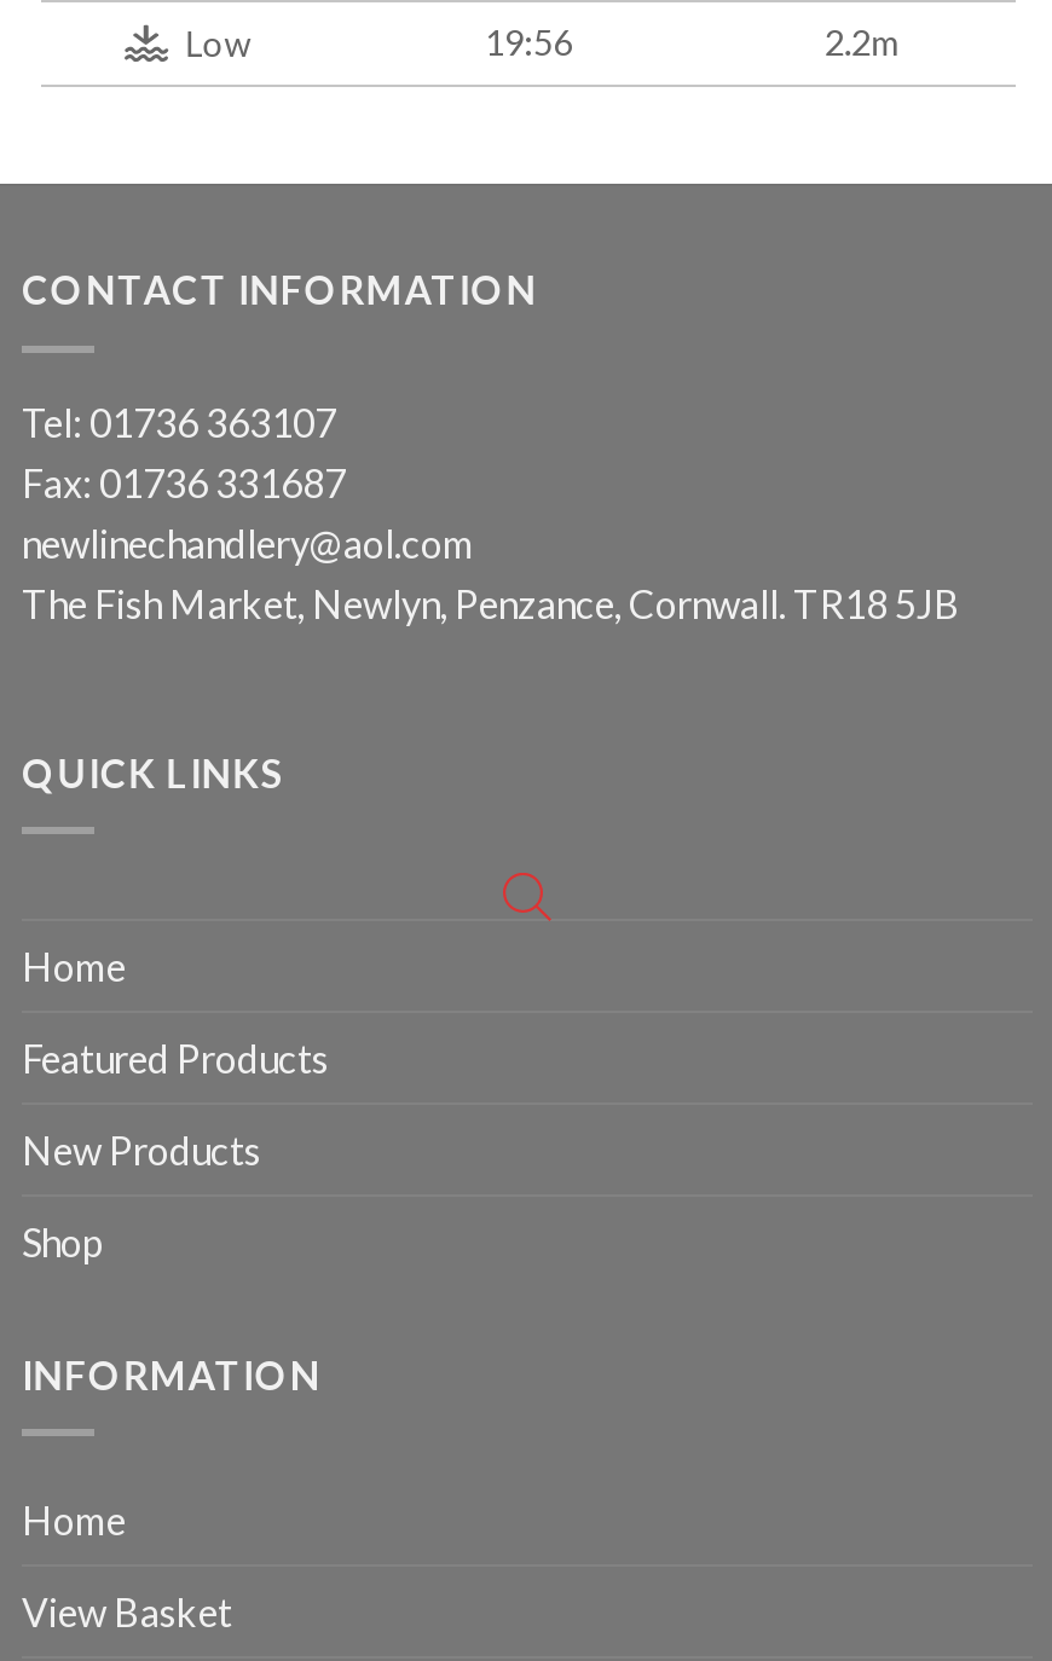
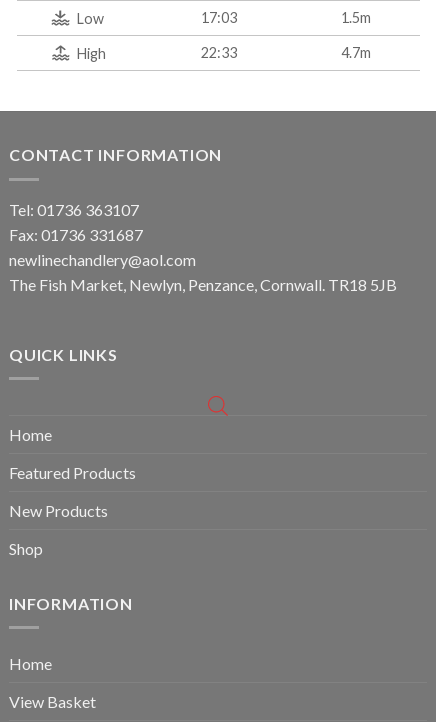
[485,22,897,63] 19:56 | 2.2m -> [74,9,371,62] 17:03 | 1.5m | High | 22:33 | 4.7m

